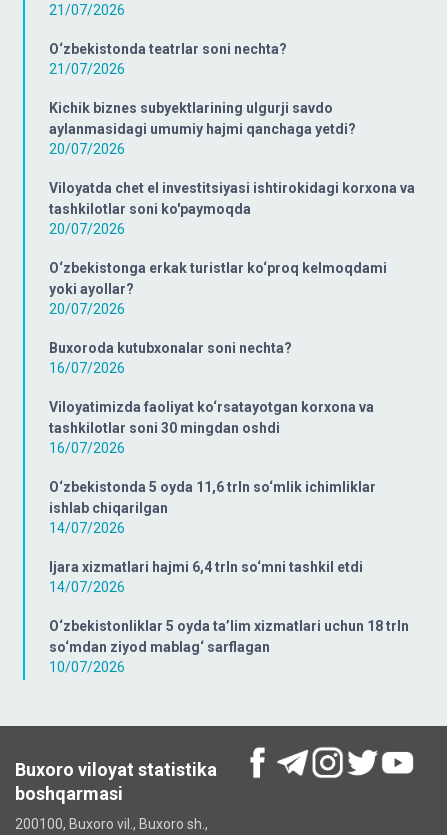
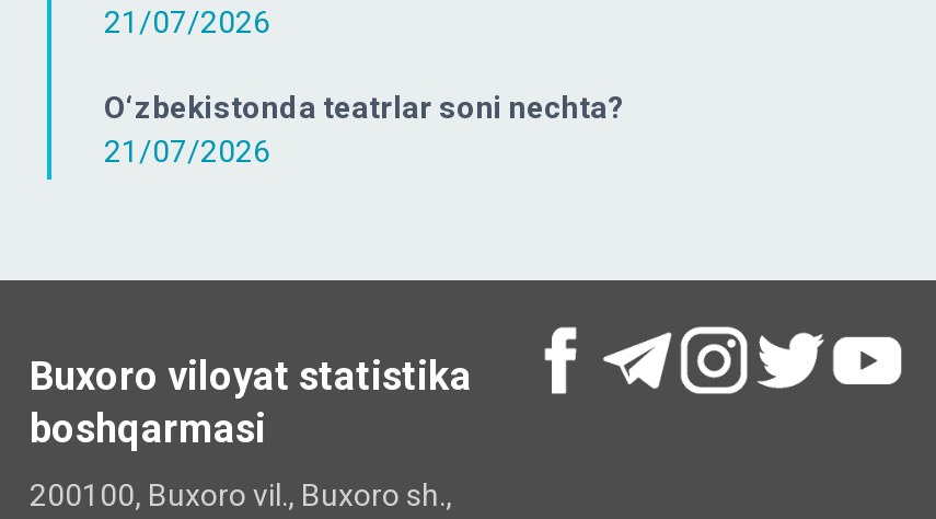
[49,100,415,675] Kichik biznes subyektlarining ulgurji savdo | aylanmasidagi umumiy hajmi qanchaga yetdi? | 20/07/2026 | Viloyatda chet el investitsiyasi ishtirokidagi korxona va | tashkilotlar soni ko'paymoqda | 20/07/2026 | O‘zbekistonga erkak turistlar ko‘proq kelmoqdami | yoki ayollar? | 20/07/2026 | Buxoroda kutubxonalar soni nechta? | 16/07/2026 | Viloyatimizda faoliyat ko‘rsatayotgan korxona va | tashkilotlar soni 30 mingdan oshdi | 16/07/2026 | O‘zbekistonda 5 oyda 11,6 trln so‘mlik ichimliklar | ishlab chiqarilgan | 14/07/2026 | Ijara xizmatlari hajmi 6,4 trln so‘mni tashkil etdi | 14/07/2026 | O‘zbekistonliklar 5 oyda ta’lim xizmatlari uchun 18 trln | so‘mdan ziyod mablag‘ sarflagan | 10/07/2026 -> none

